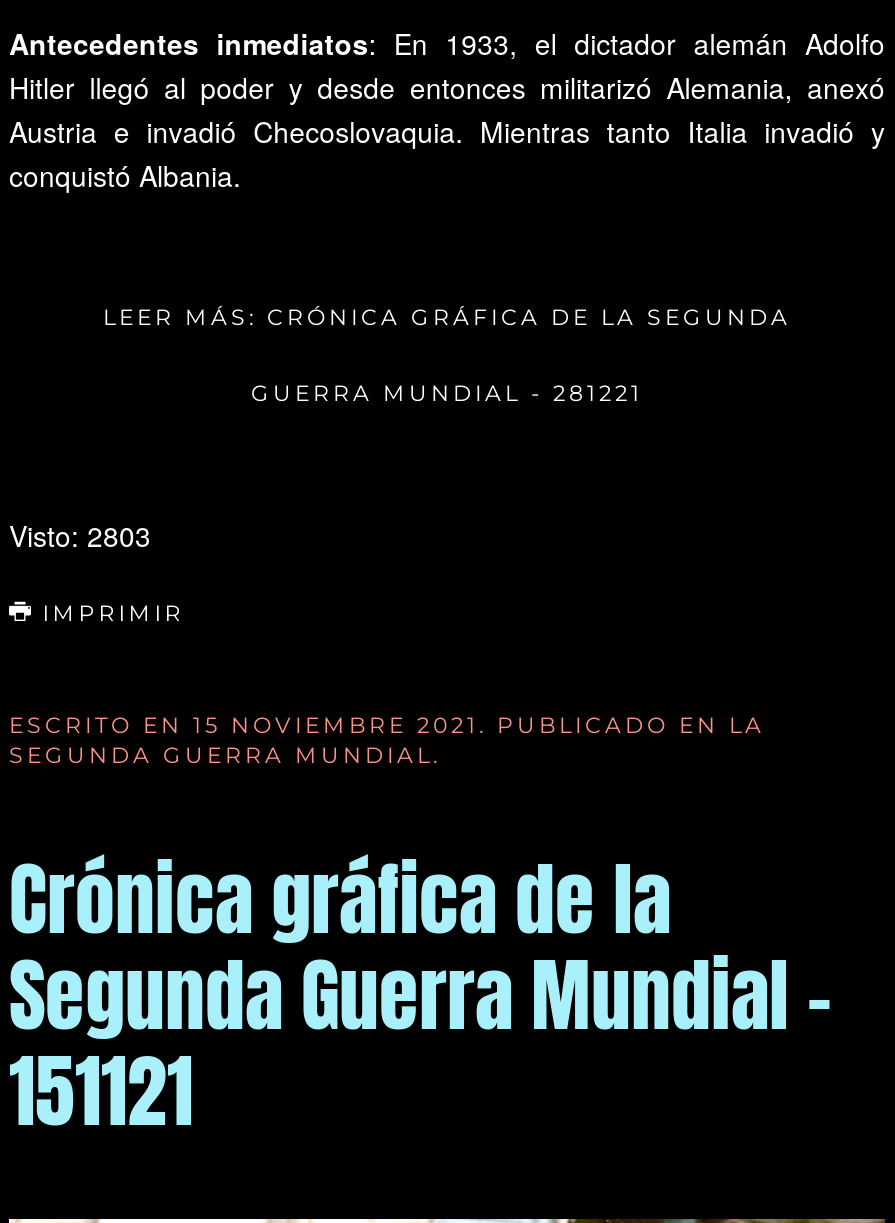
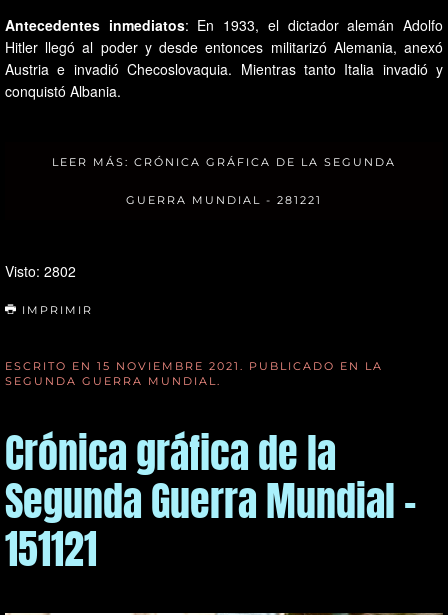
[9,515,151,555] Visto: 2803 -> [5,261,76,281] Visto: 2802

